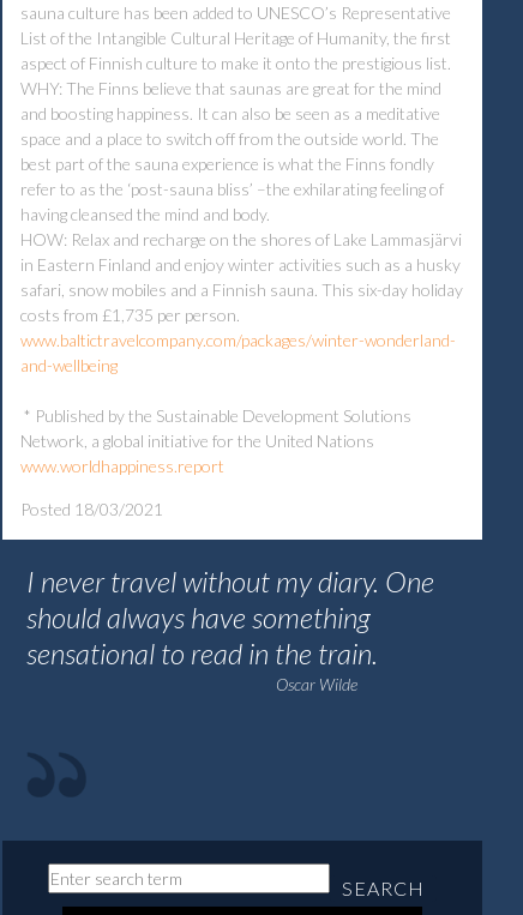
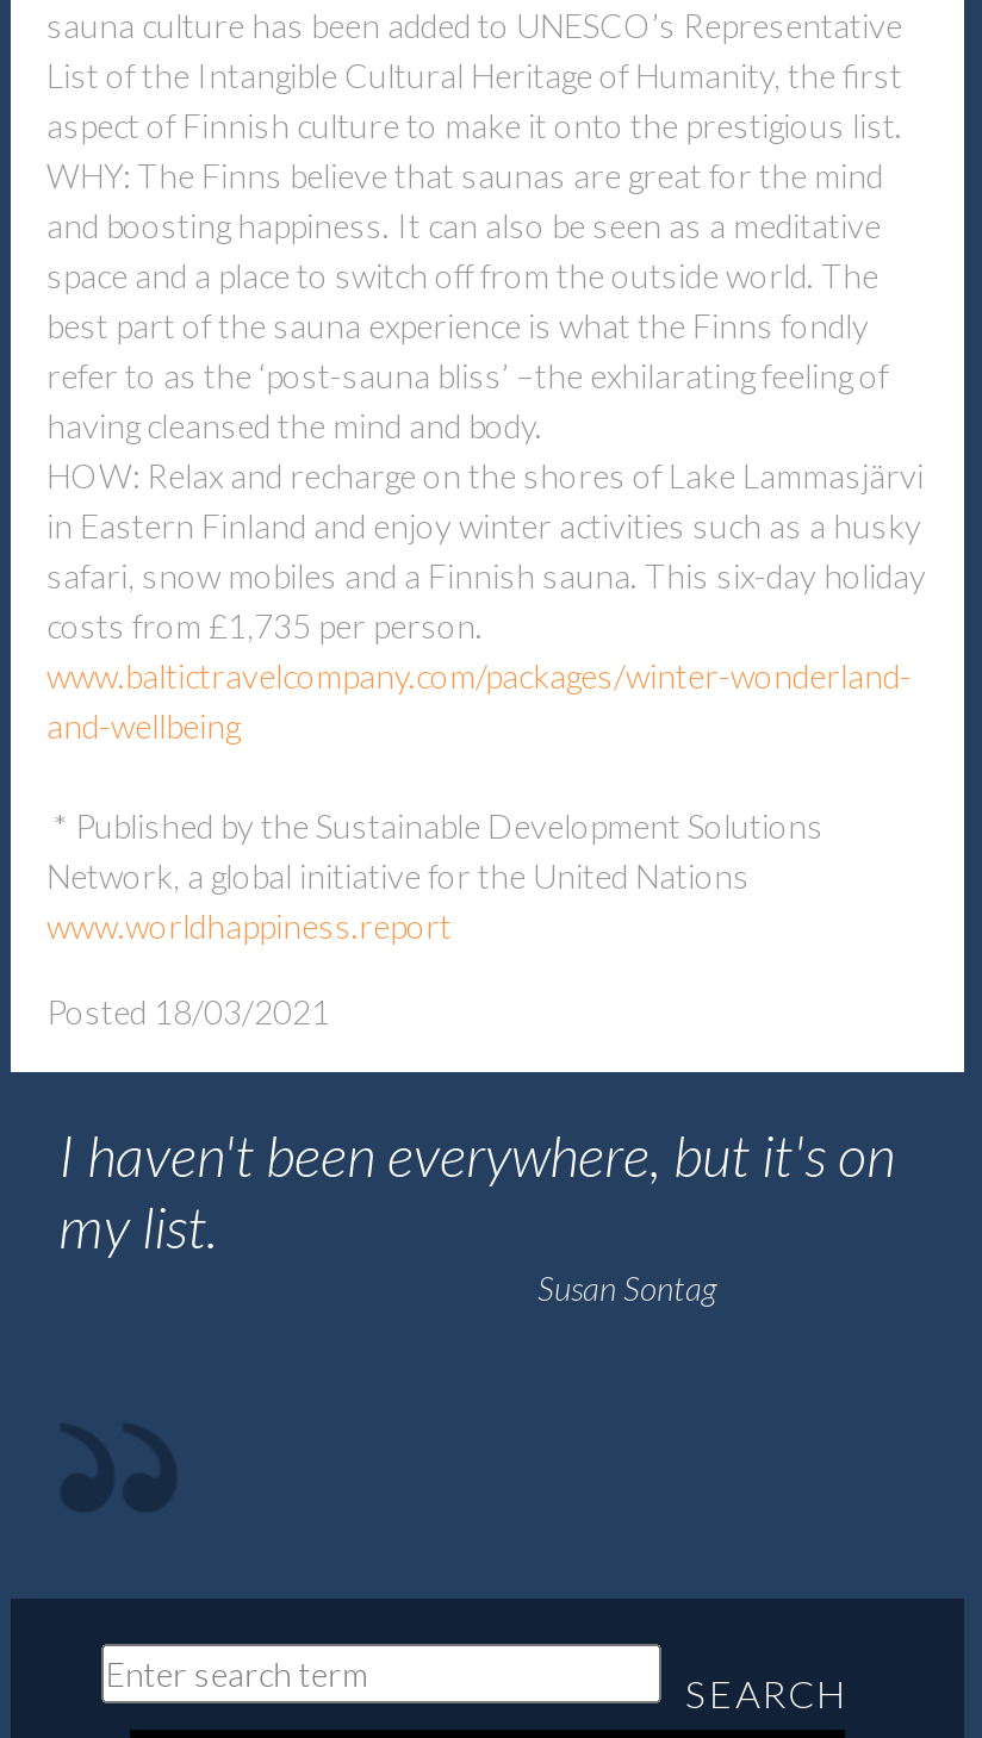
[26,564,434,694] I never travel without my diary. One | should always have something | sensational to read in the train. | Oscar Wilde -> [58,1120,895,1308] I haven't been everywhere, but it's on | my list. | Susan Sontag

